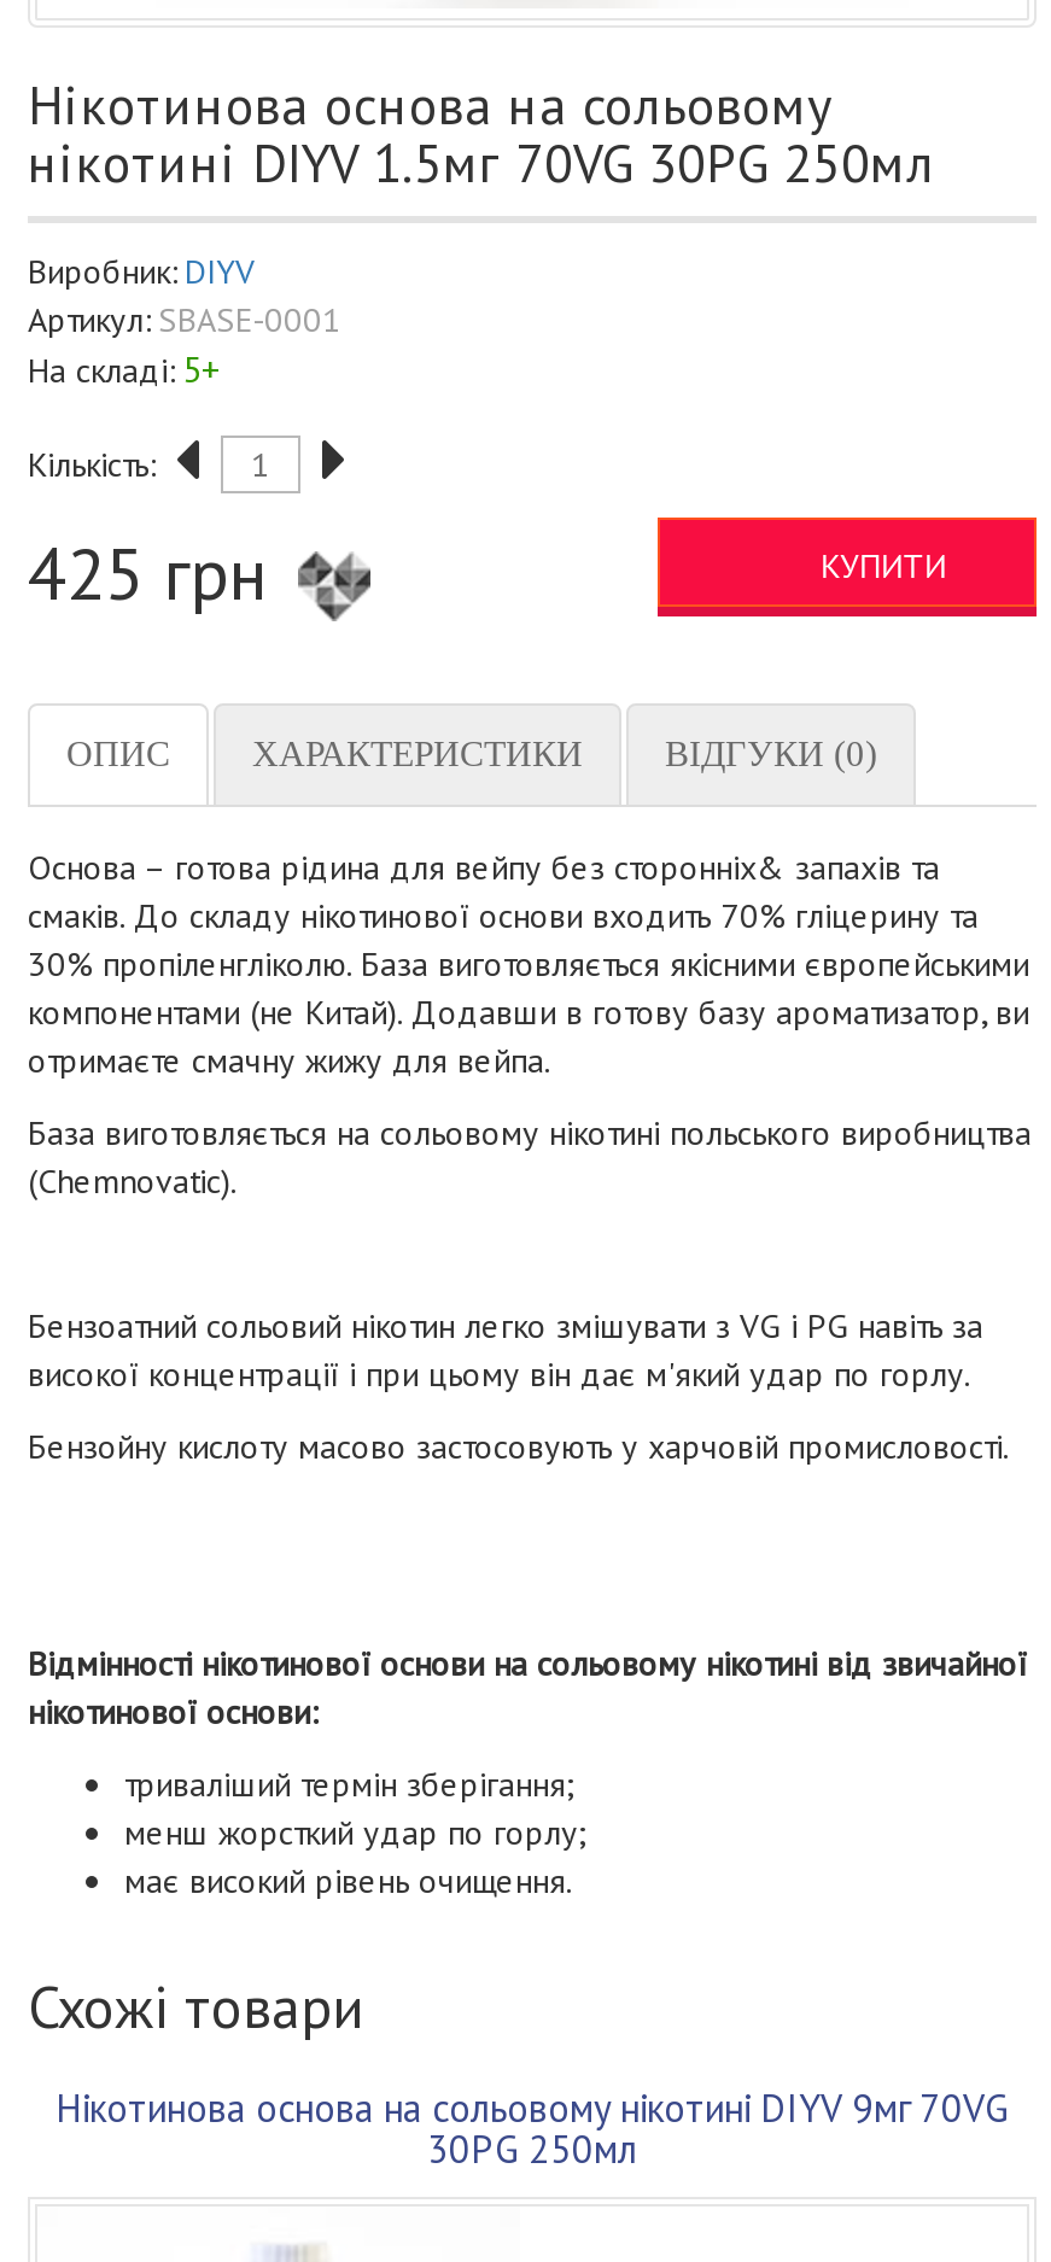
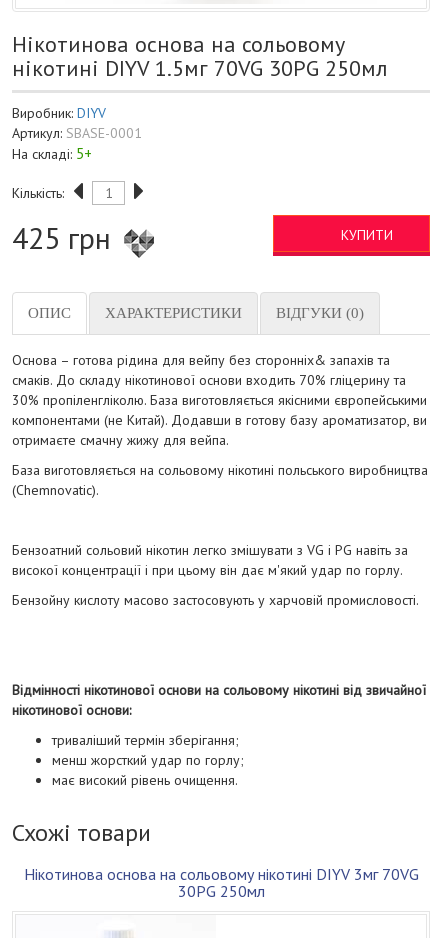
[56,2084,1009,2132] Нікотинова основа на сольовому нікотині DIYV 9мг 70VG -> [23,864,418,884] Нікотинова основа на сольовому нікотині DIYV 3мг 70VG

